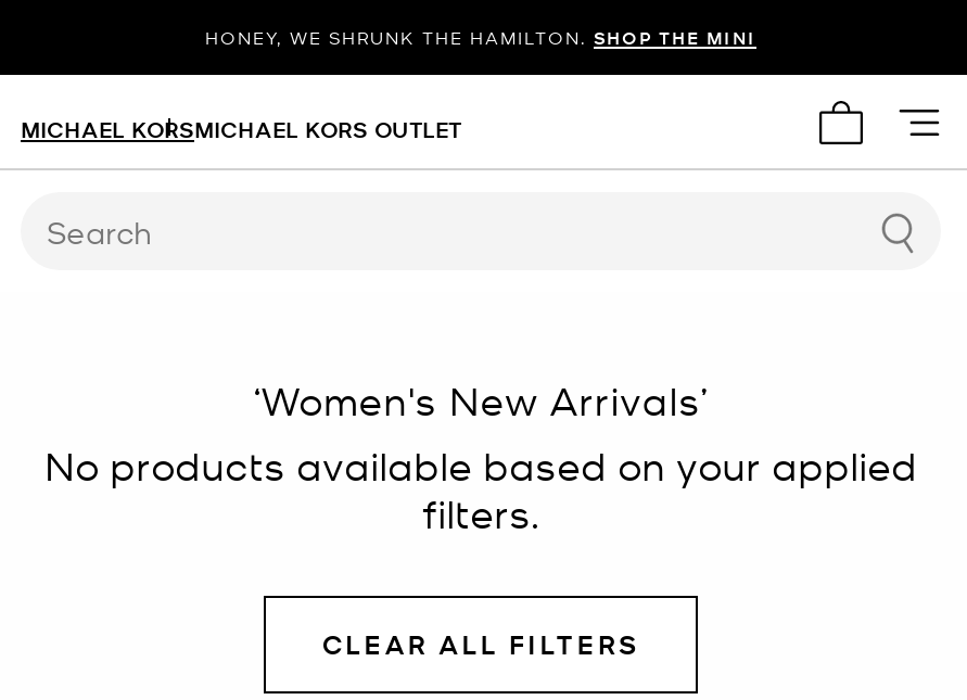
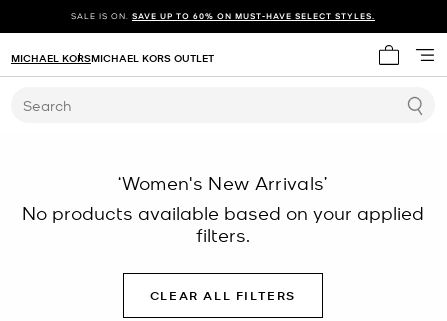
[205,25,756,49] HONEY, WE SHRUNK THE HAMILTON. SHOP THE MINI -> [71,10,375,21] SALE IS ON. SAVE UP TO 60% ON MUST-HAVE SELECT STYLES.

